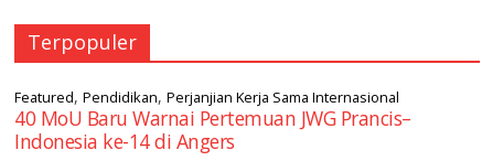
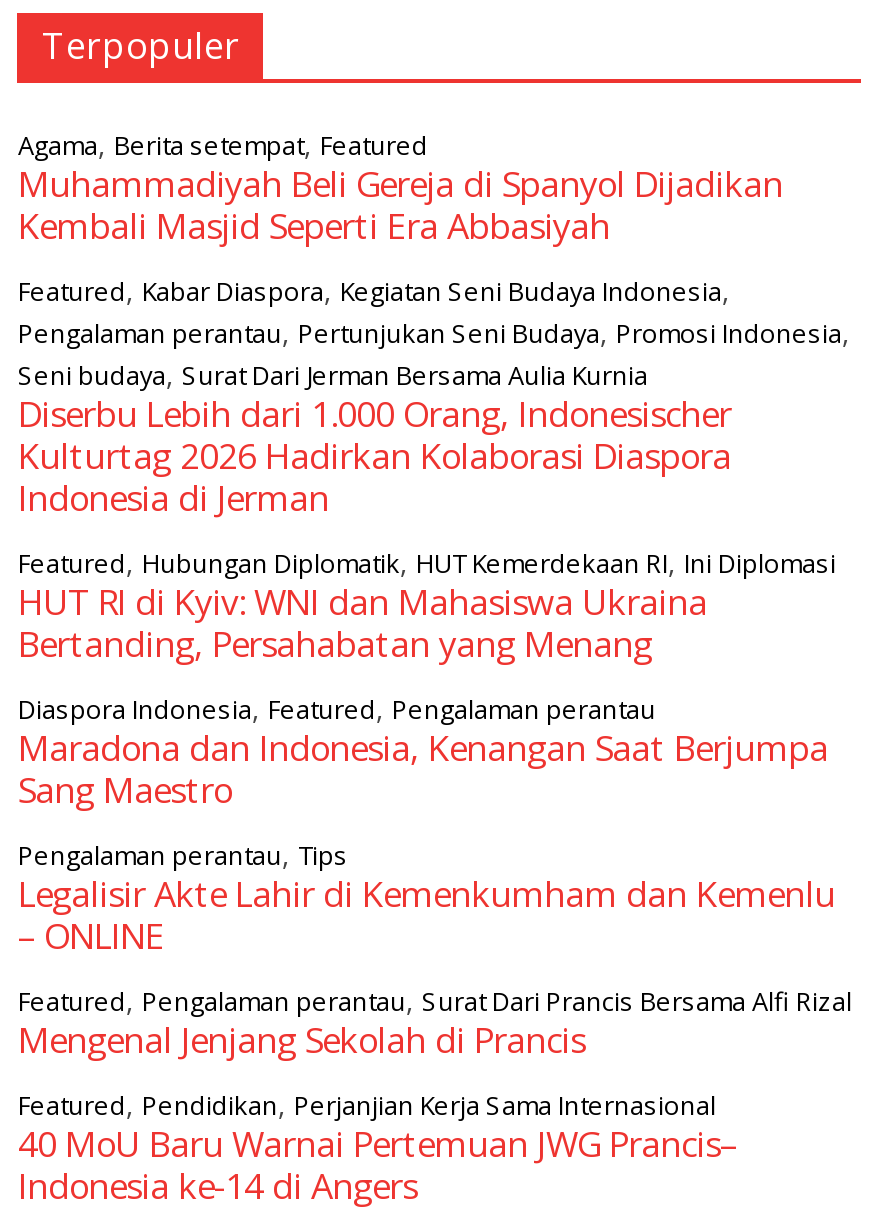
none -> [18,125,852,1063] Agama, Berita setempat, Featured | Muhammadiyah Beli Gereja di Spanyol Dijadikan | Kembali Masjid Seperti Era Abbasiyah | Featured, Kabar Diaspora, Kegiatan Seni Budaya Indonesia, | Pengalaman perantau, Pertunjukan Seni Budaya, Promosi Indonesia, | Seni budaya, Surat Dari Jerman Bersama Aulia Kurnia | Diserbu Lebih dari 1.000 Orang, Indonesischer | Kulturtag 2026 Hadirkan Kolaborasi Diaspora | Indonesia di Jerman | Featured, Hubungan Diplomatik, HUT Kemerdekaan RI, Ini Diplomasi | HUT RI di Kyiv: WNI dan Mahasiswa Ukraina | Bertanding, Persahabatan yang Menang | Diaspora Indonesia, Featured, Pengalaman perantau | Maradona dan Indonesia, Kenangan Saat Berjumpa | Sang Maestro | Pengalaman perantau, Tips | Legalisir Akte Lahir di Kemenkumham dan Kemenlu | – ONLINE | Featured, Pengalaman perantau, Surat Dari Prancis Bersama Alfi Rizal | Mengenal Jenjang Sekolah di Prancis

